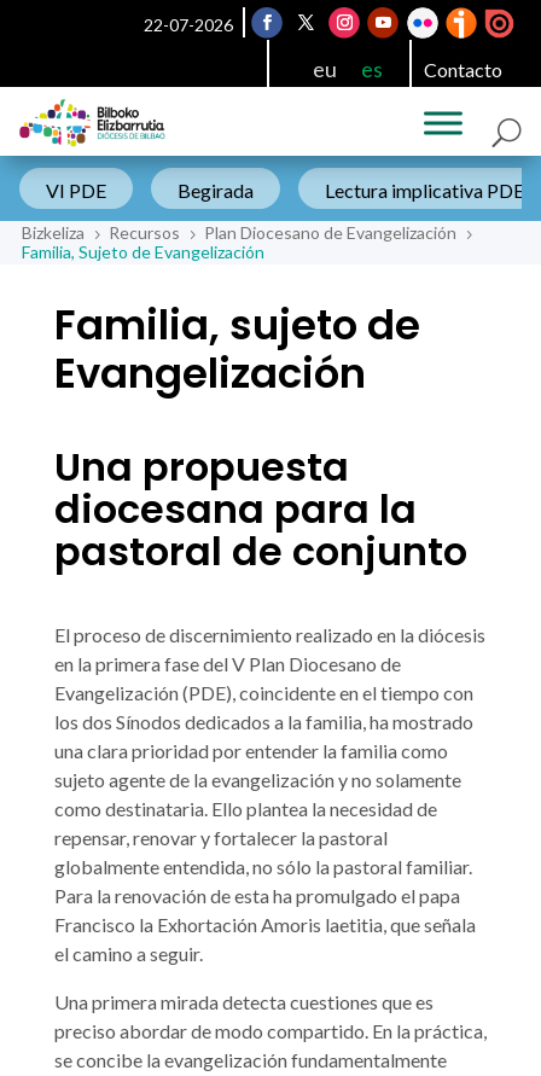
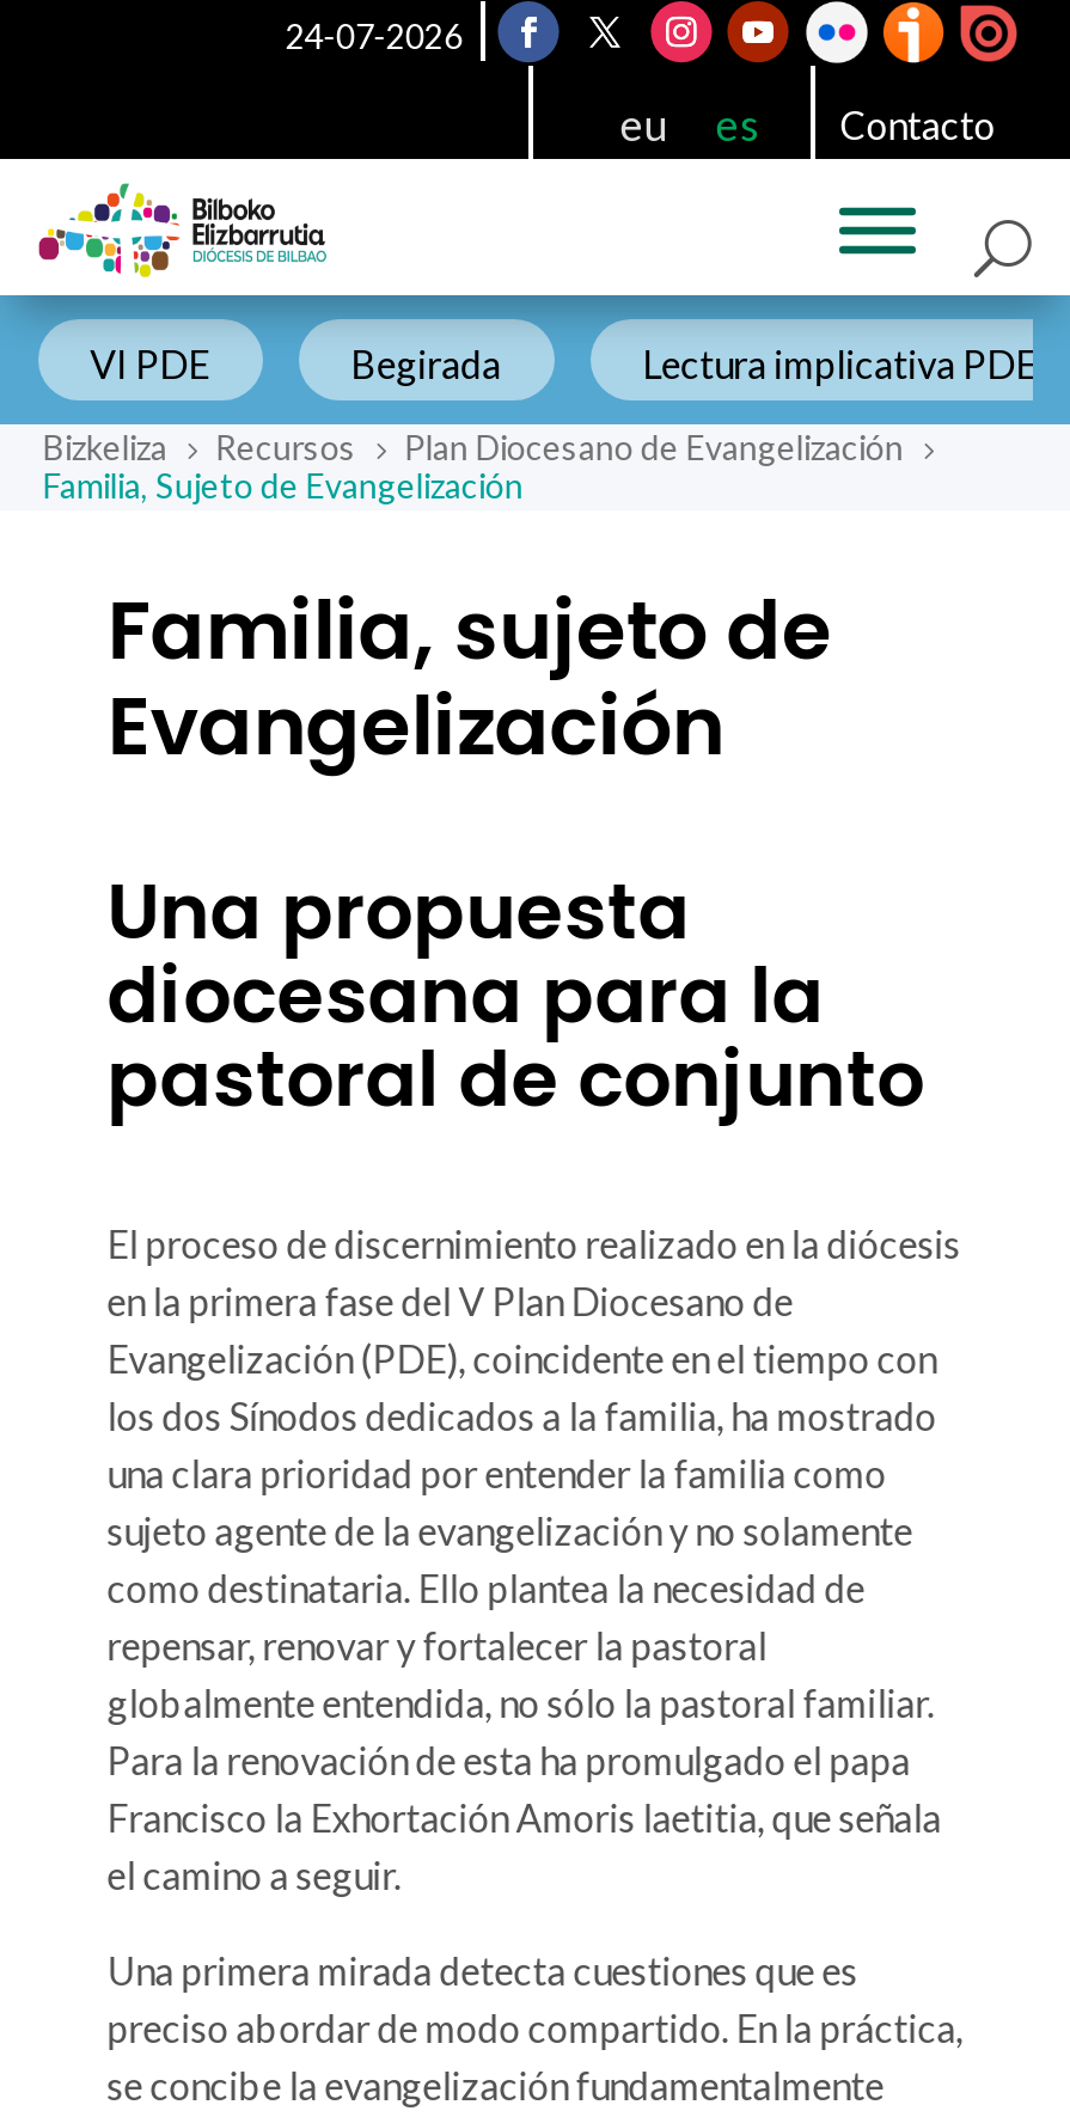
[144,14,233,35] 22-07-2026 -> [285,16,462,56] 24-07-2026

